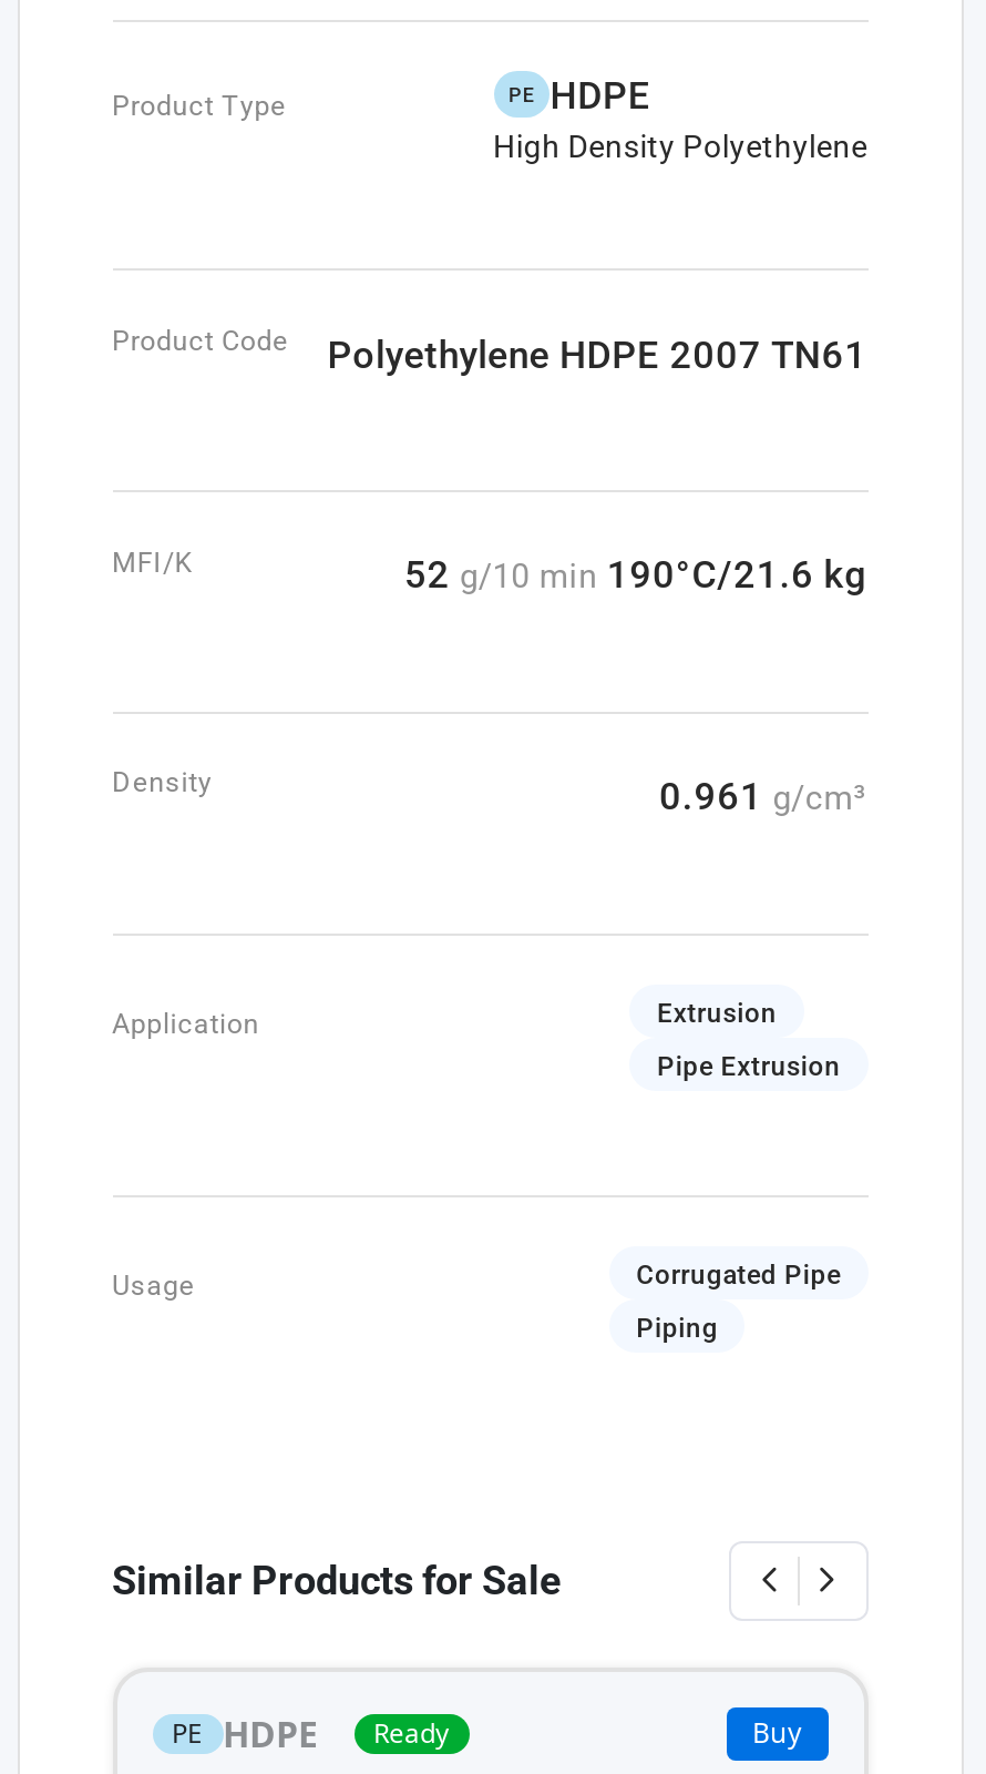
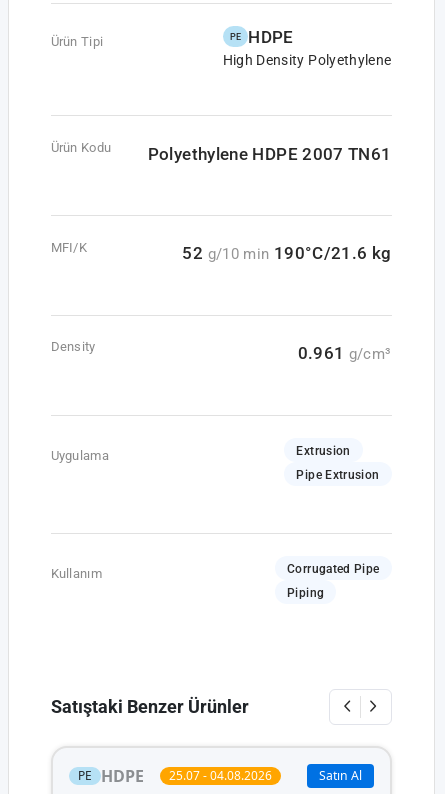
[112,88,286,121] Product Type -> [50,33,103,48] Ürün Tipi
[112,323,289,357] Product Code -> [50,140,111,155] Ürün Kodu
[112,1007,259,1040] Application -> [50,448,109,463] Uygulama
[112,1268,195,1301] Usage -> [50,566,102,581] Kullanım
[112,1557,562,1604] Similar Products for Sale -> [50,696,248,717] Satıştaki Benzer Ürünler
[373,1713,801,1751] Ready | Buy -> [168,767,361,784] 25.07 - 04.08.2026 | Satın Al

